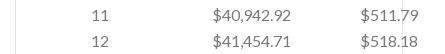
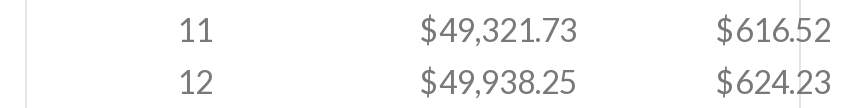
[212,5,291,24] $40,942.92 -> [419,10,577,48] $49,321.73
[360,5,418,24] $511.79 -> [715,10,831,48] $616.52
[212,31,291,50] $41,454.71 -> [419,62,577,100] $49,938.25
[360,31,418,50] $518.18 -> [715,62,831,100] $624.23

